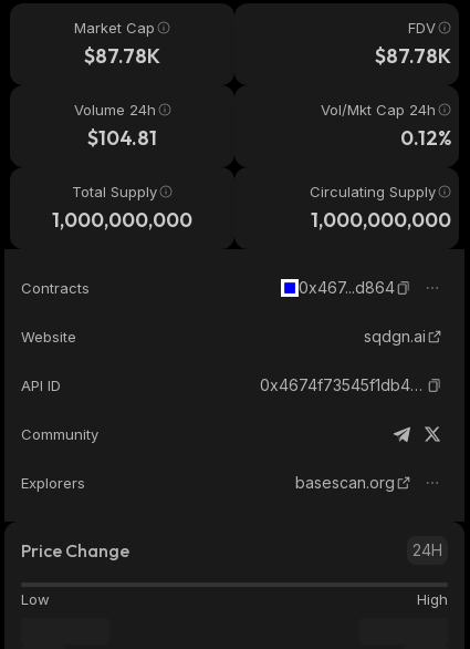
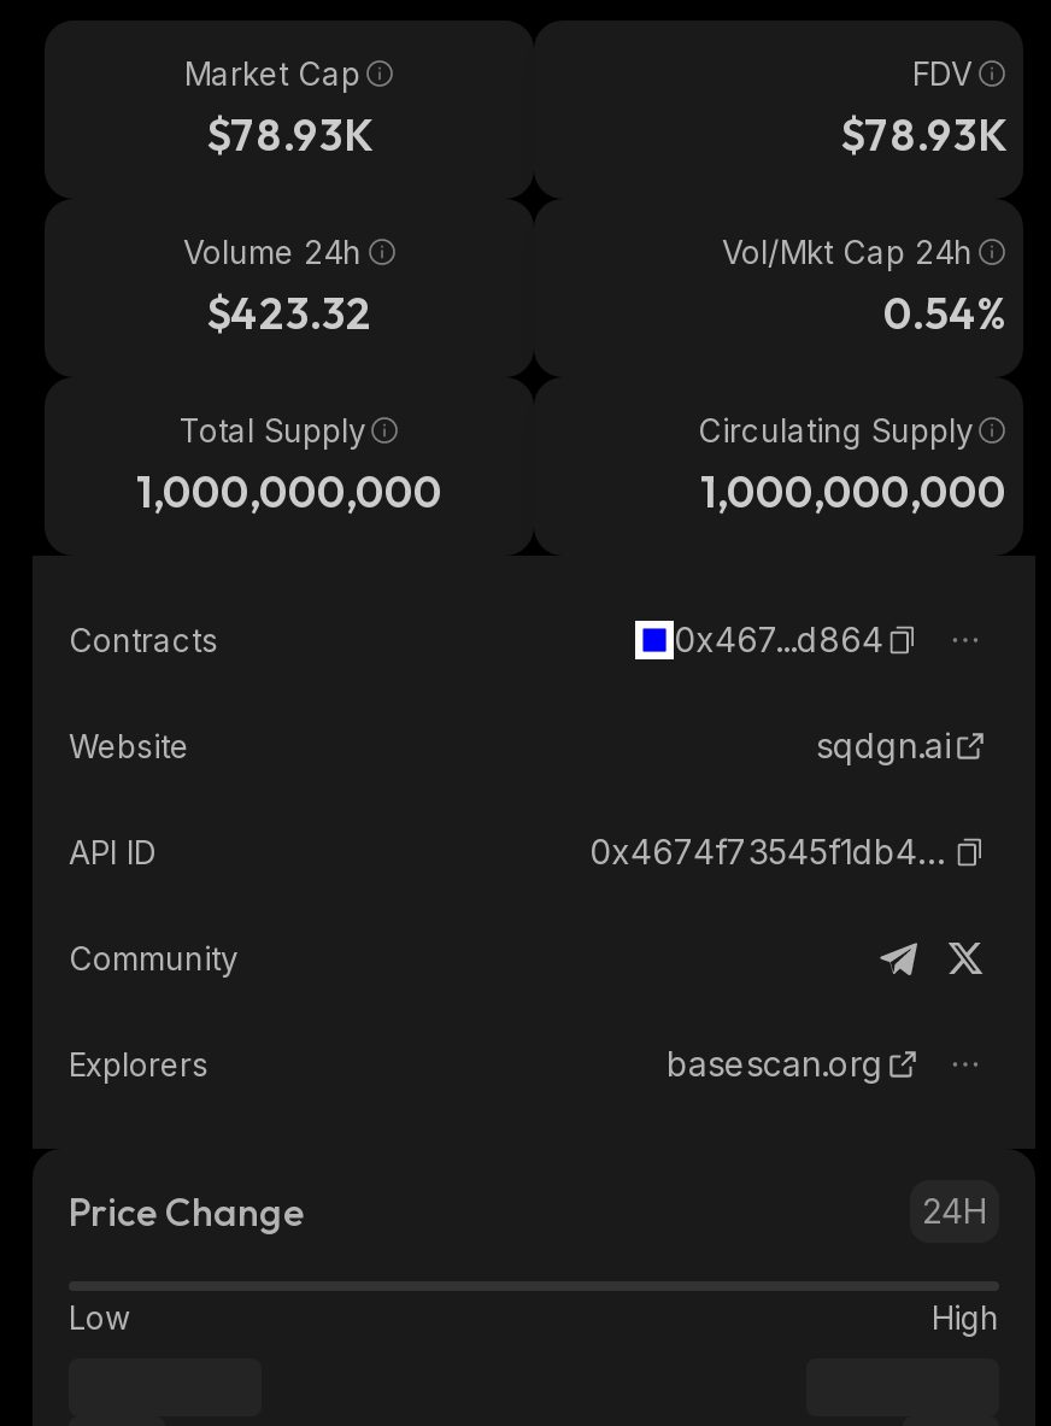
[84,43,160,69] $87.78K -> [206,107,372,163] $78.93K
[375,43,451,69] $87.78K -> [840,107,1006,163] $78.93K
[87,125,157,151] $104.81 -> [206,286,372,341] $423.32
[400,125,451,151] 0.12% -> [883,286,1006,341] 0.54%

